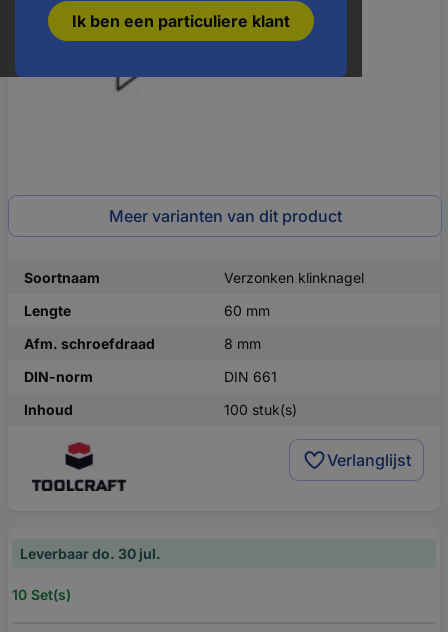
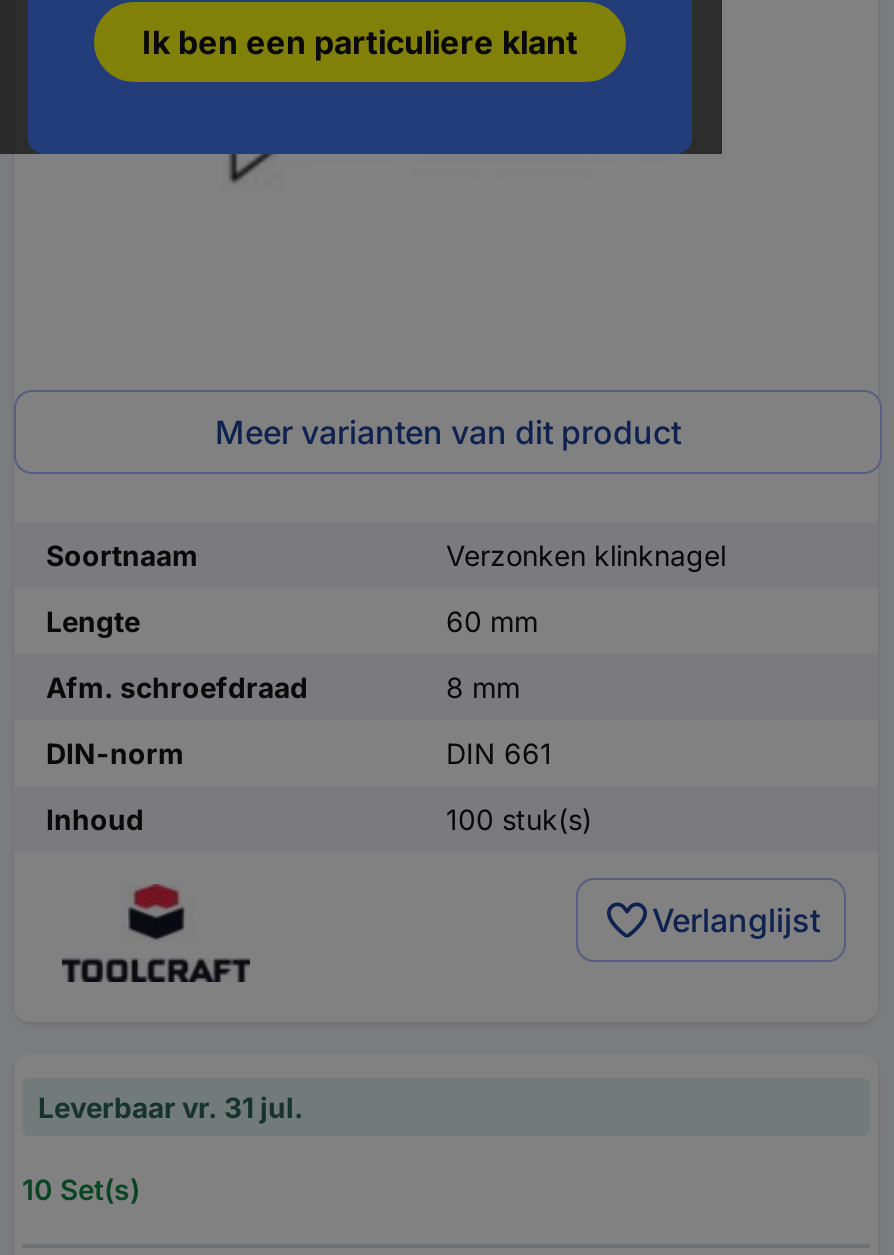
[20,545,161,562] Leverbaar do. 30 jul. -> [38,1090,304,1124] Leverbaar vr. 31 jul.

